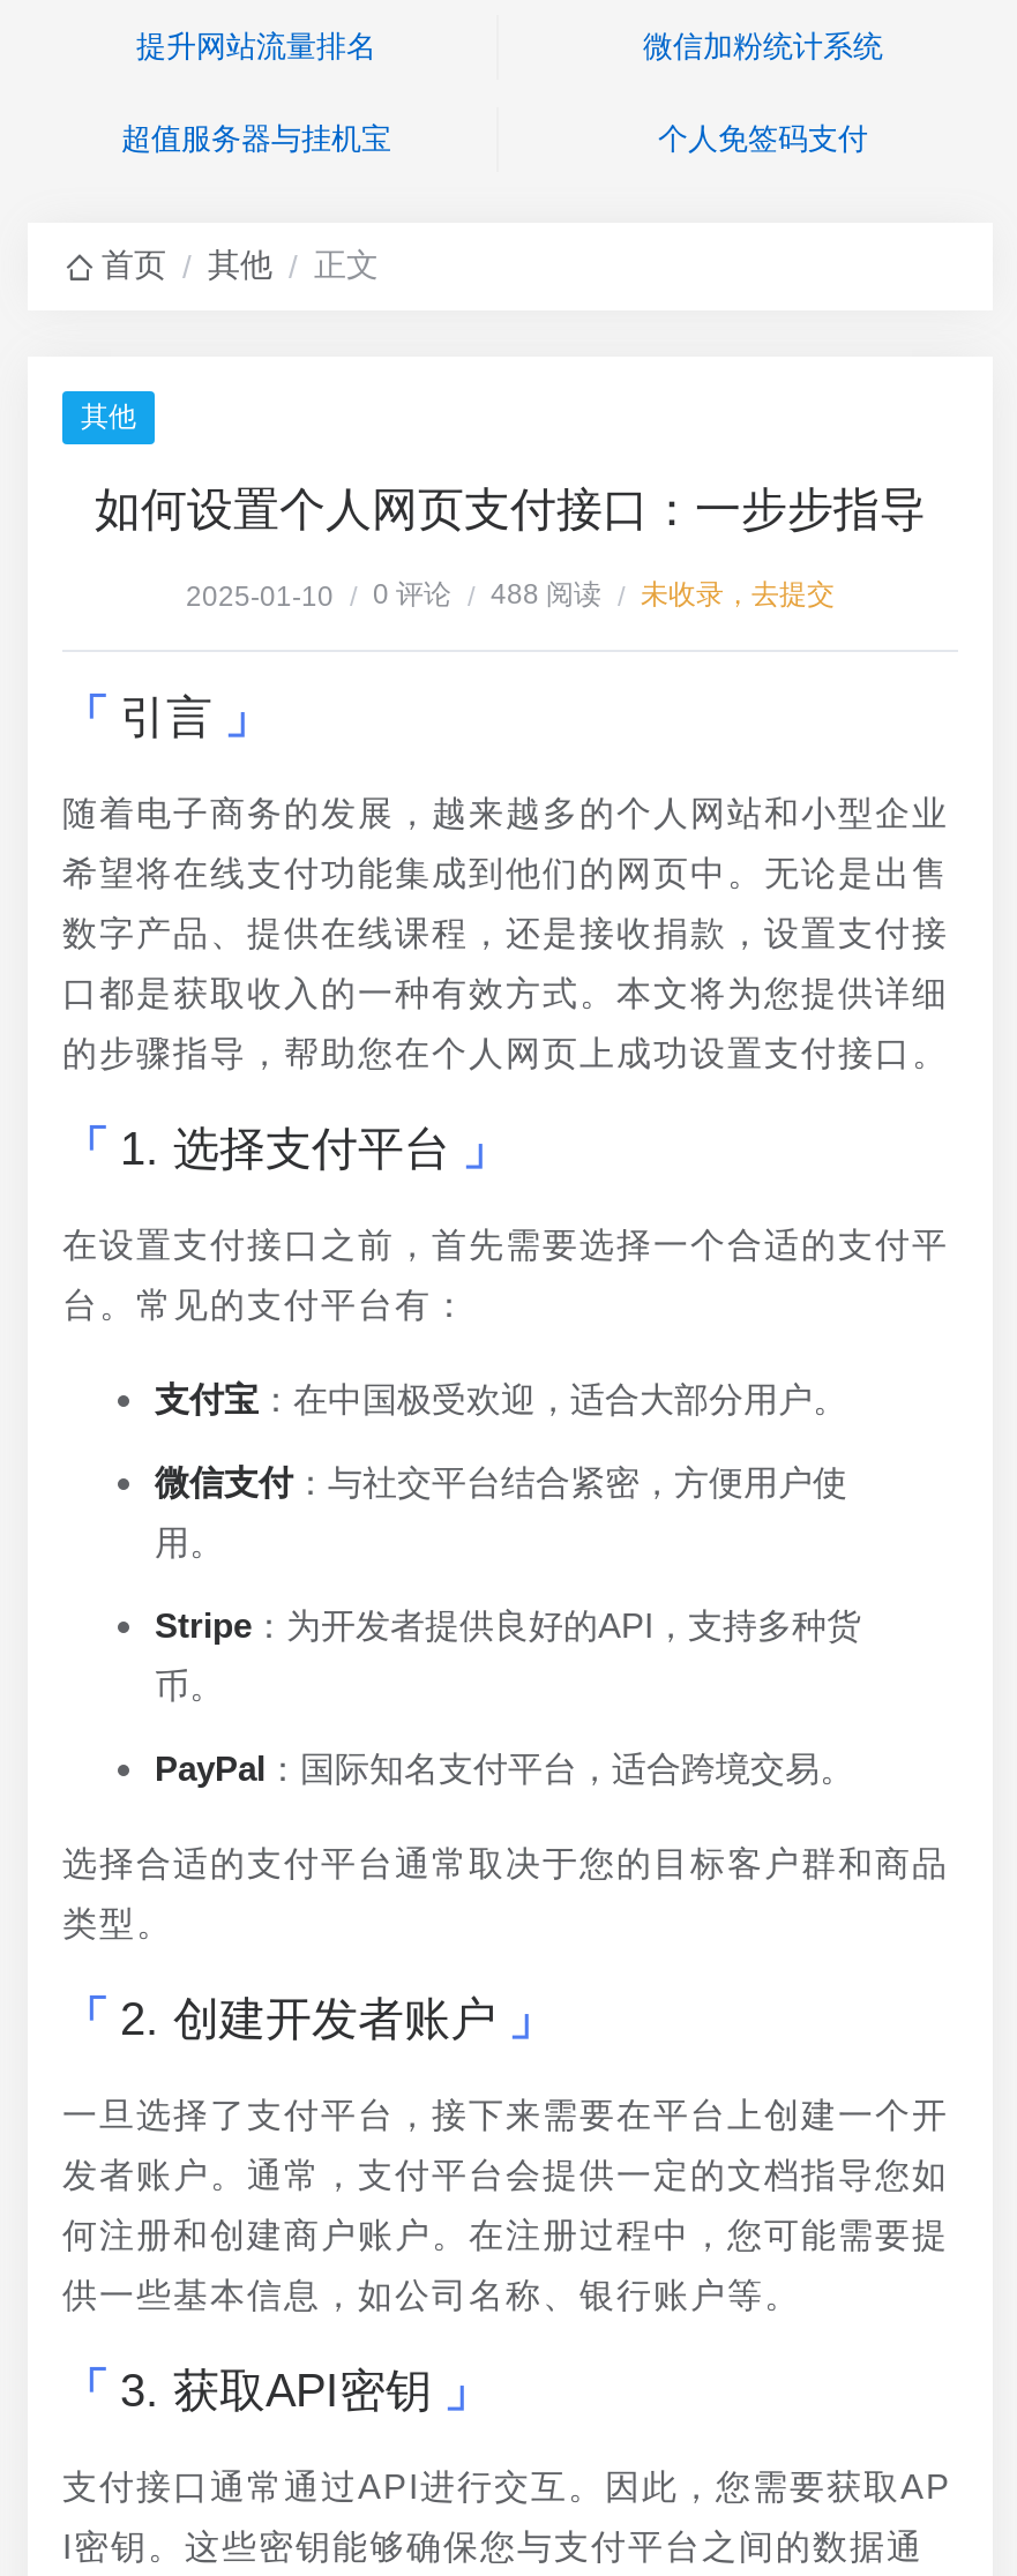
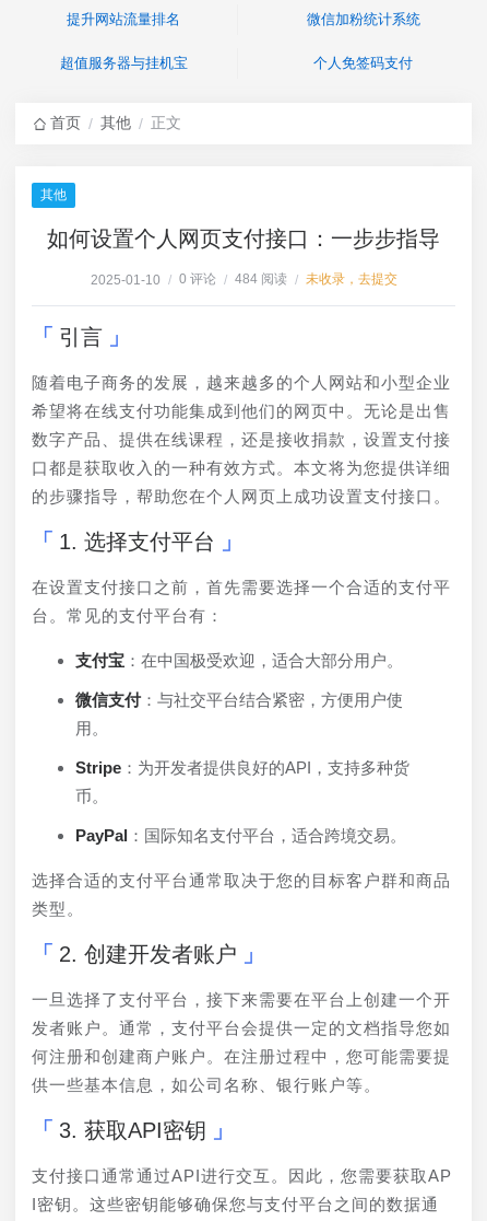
[186,578,835,612] 2025-01-10 / 0 评论 / 488 阅读 / 未收录，去提交 -> [90,271,397,287] 2025-01-10 / 0 评论 / 484 阅读 / 未收录，去提交

